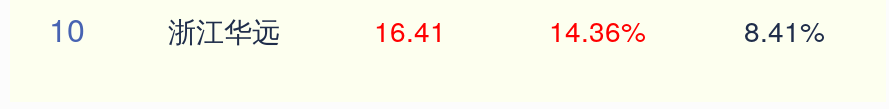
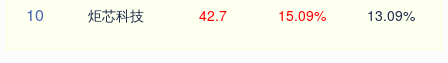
[168,10,824,50] 浙江华远 | 16.41 | 14.36% | 8.41% -> [88,5,414,25] 炬芯科技 | 42.7 | 15.09% | 13.09%

